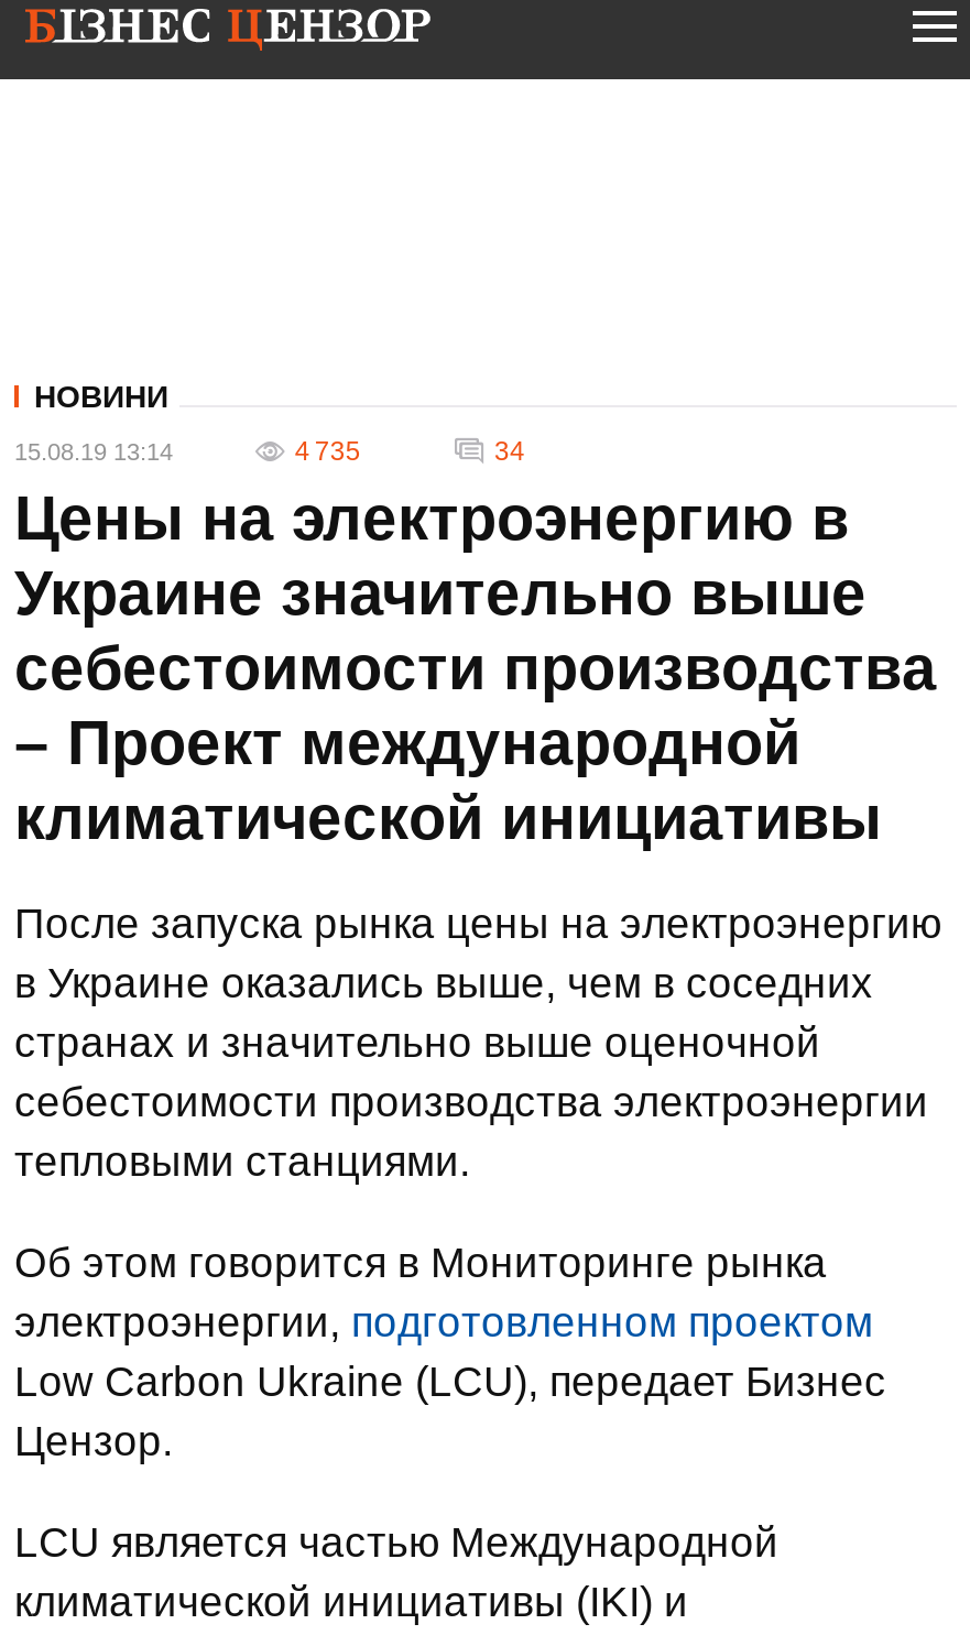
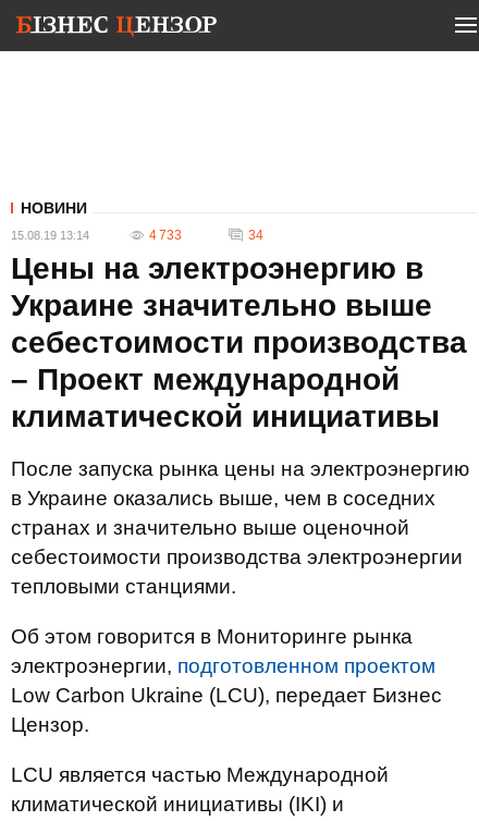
[295,436,361,466] 4 735 -> [150,227,182,243] 4 733

